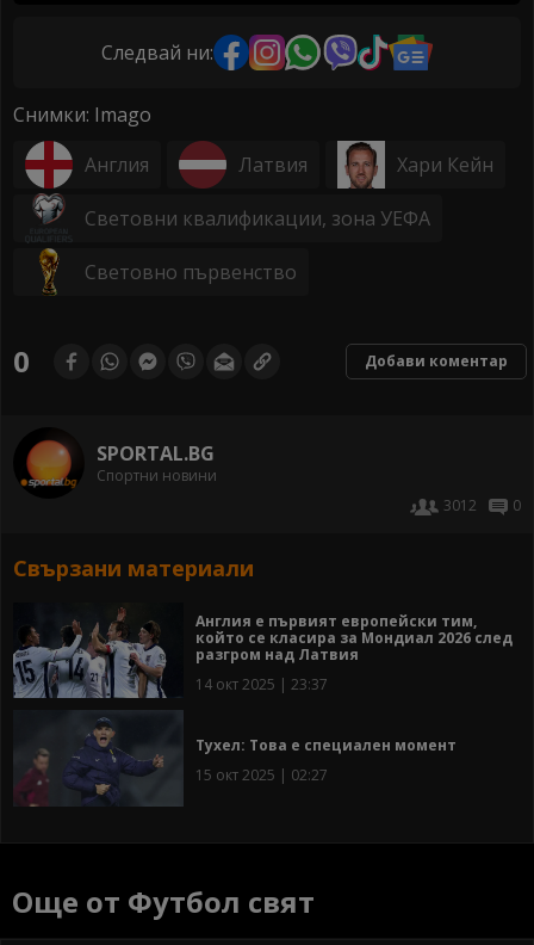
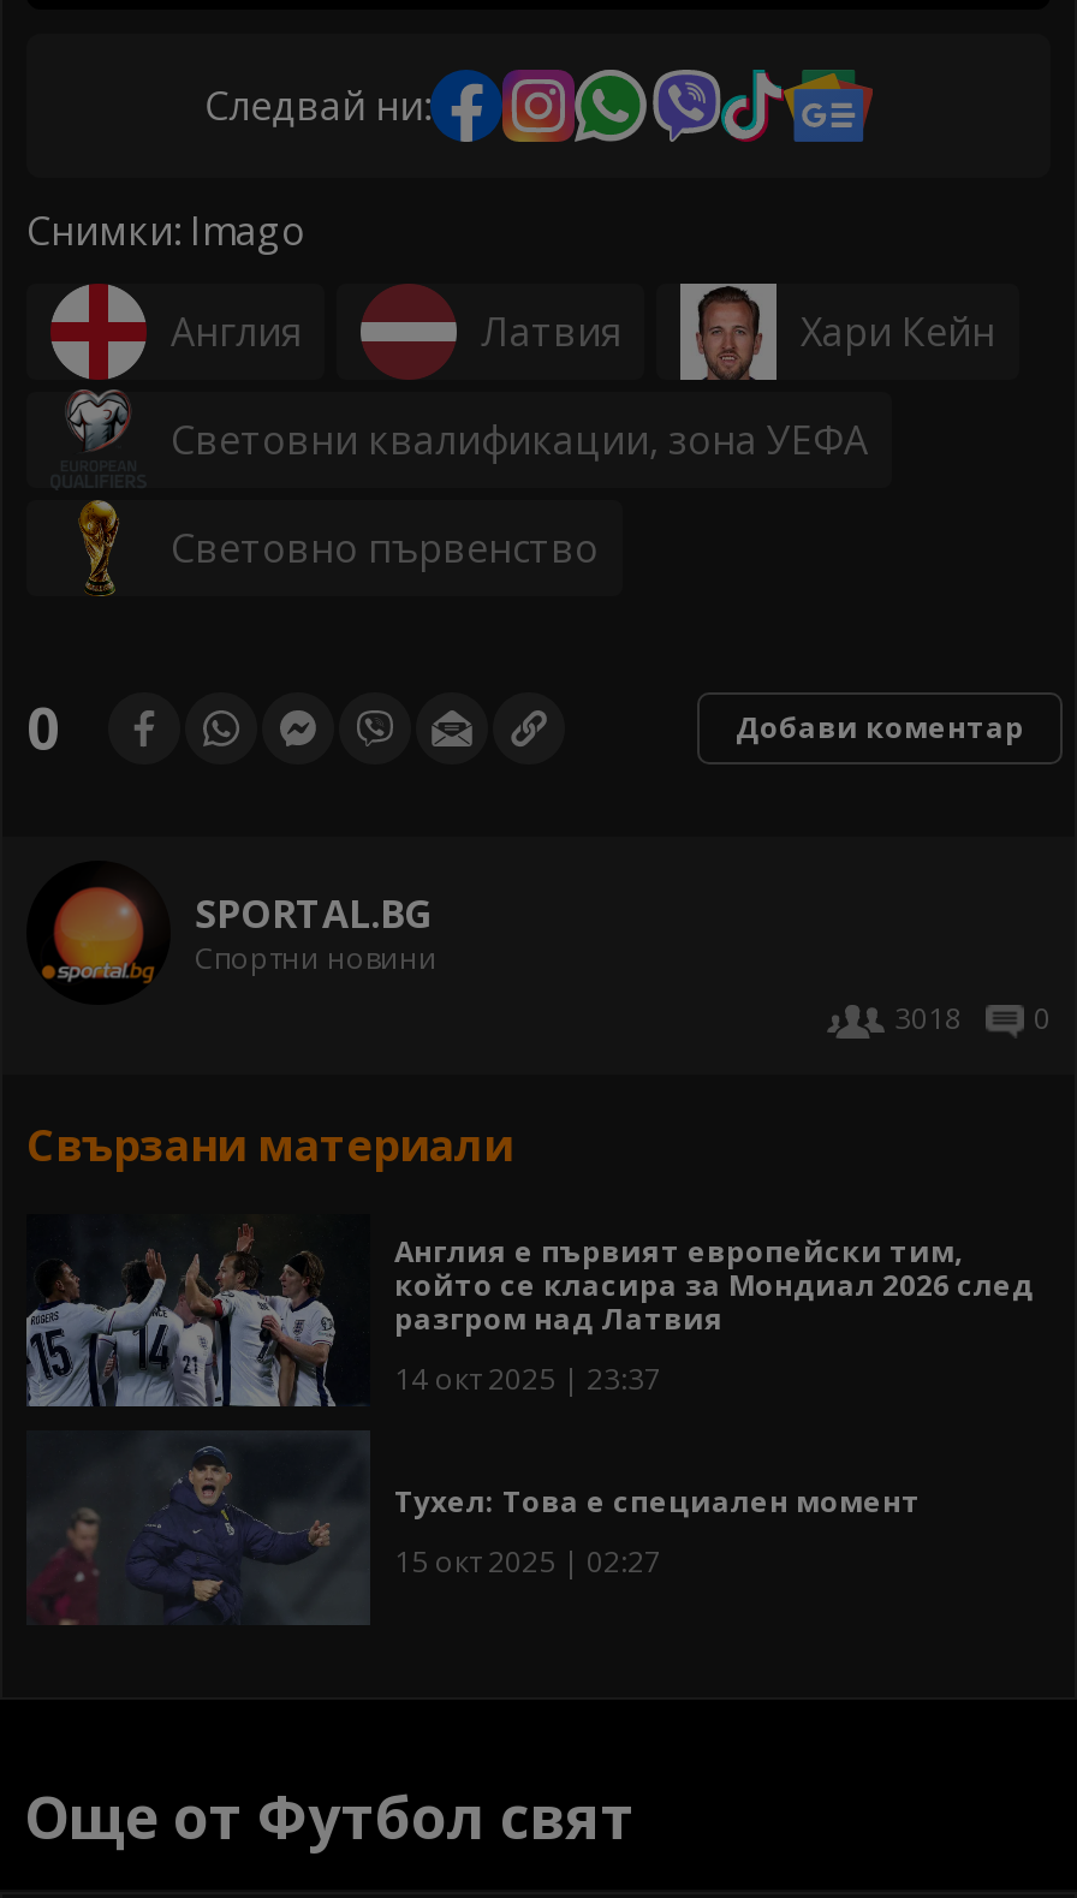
[443,495,521,516] 3012 0 -> [894,998,1051,1039] 3018 0

